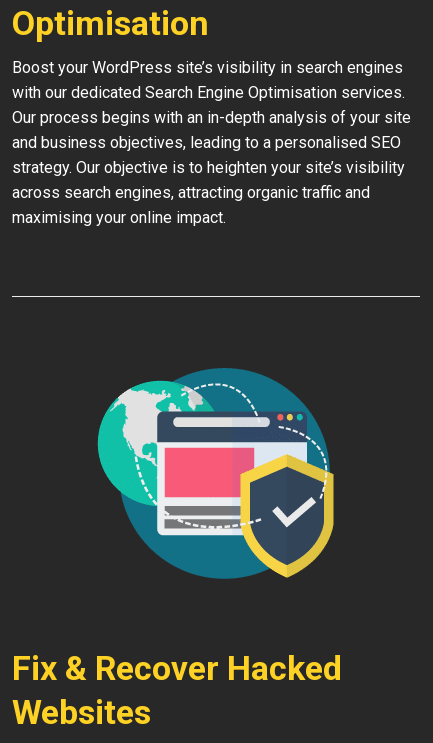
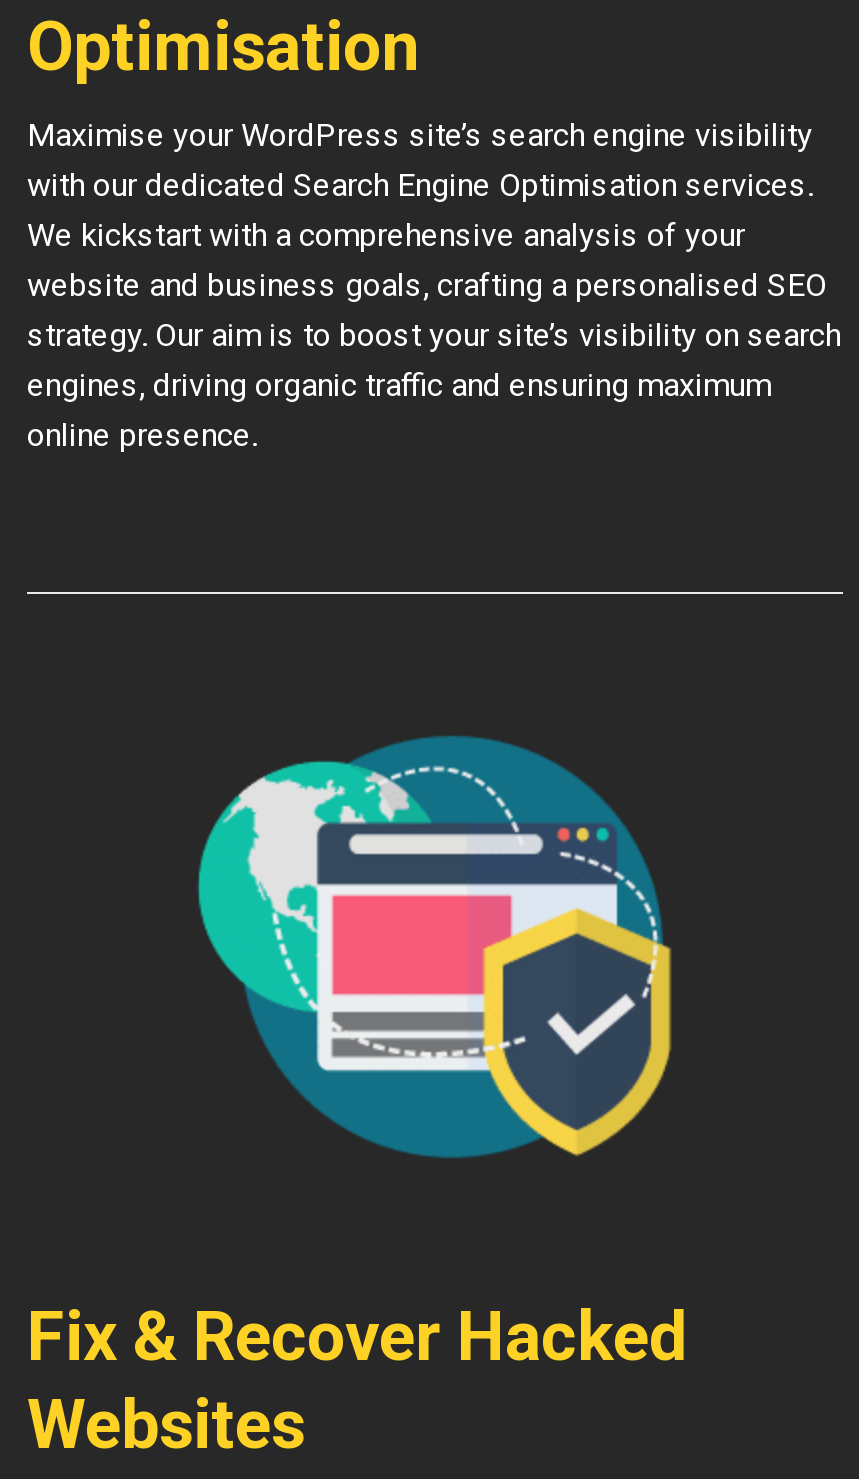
[12,58,403,77] Boost your WordPress site’s visibility in search engines -> [27,116,813,154] Maximise your WordPress site’s search engine visibility
[12,108,411,227] Our process begins with an in-depth analysis of your site | and business objectives, leading to a personalised SEO | strategy. Our objective is to heighten your site’s visibility | across search engines, attracting organic traffic and | maximising your online impact. -> [27,216,841,454] We kickstart with a comprehensive analysis of your | website and business goals, crafting a personalised SEO | strategy. Our aim is to boost your site’s visibility on search | engines, driving organic traffic and ensuring maximum | online presence.

